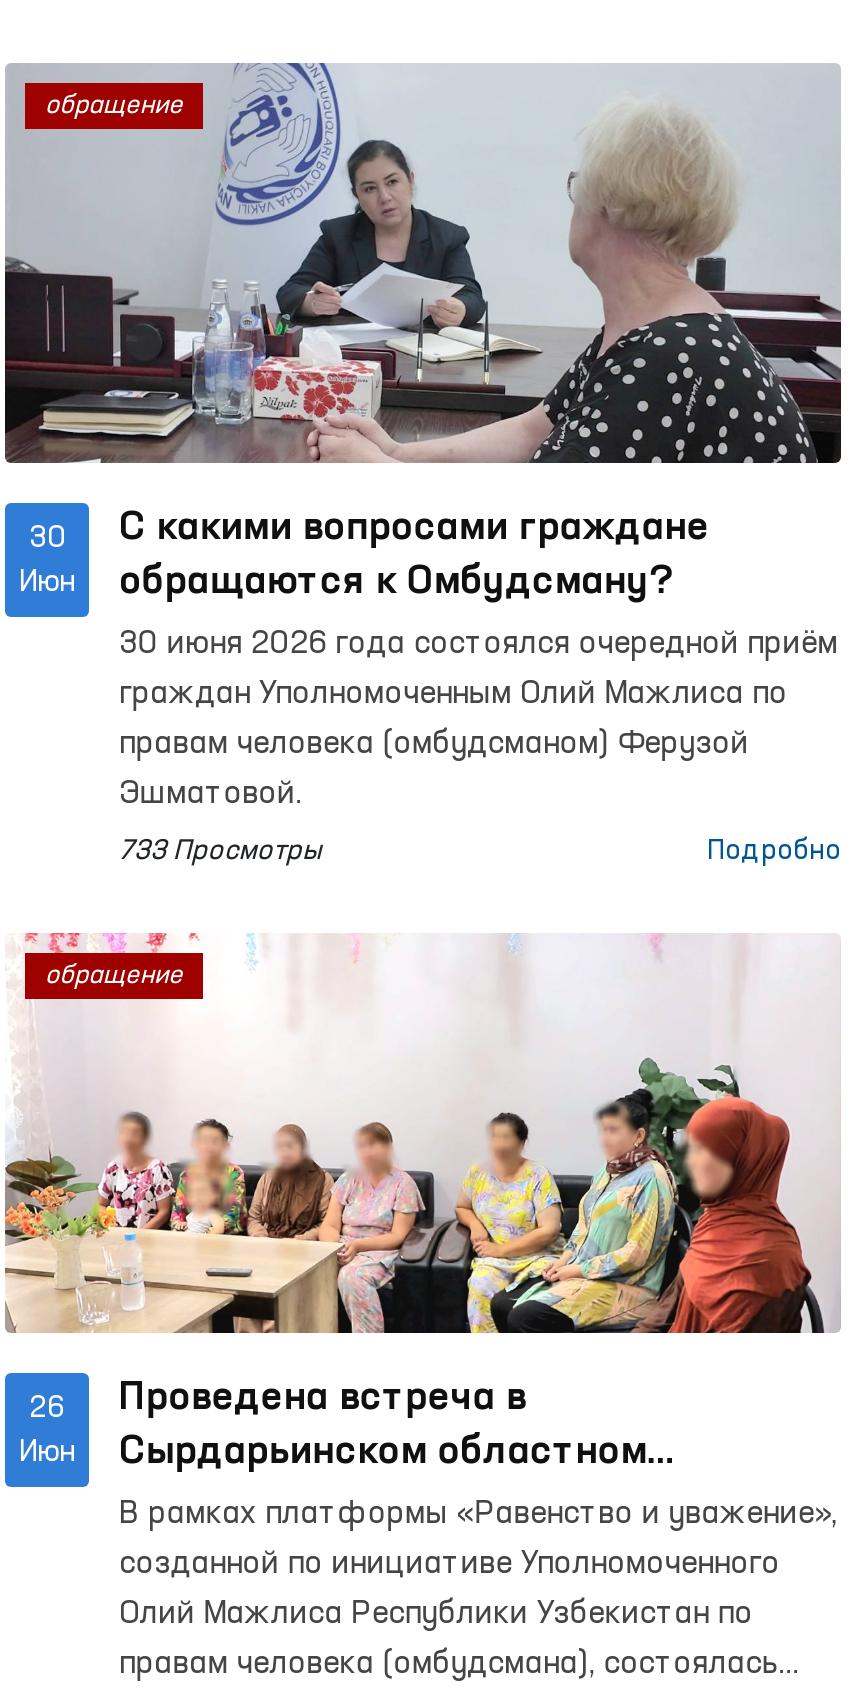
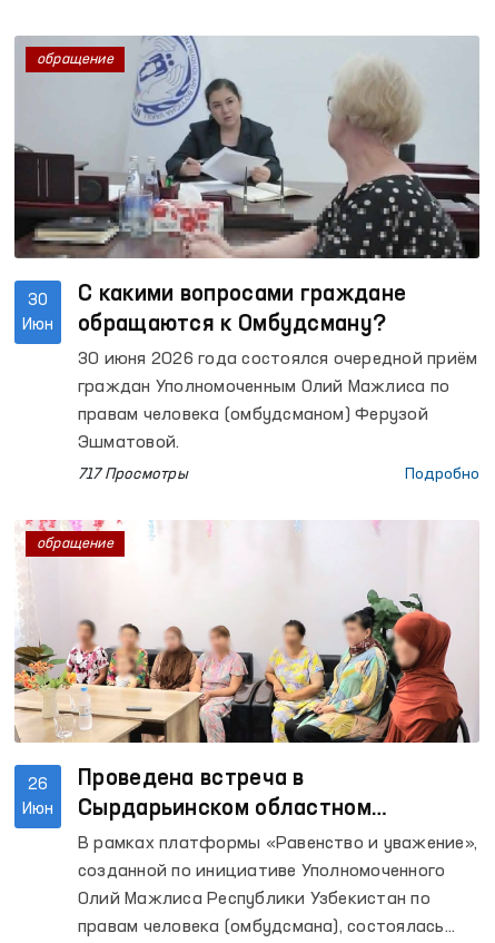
[119,837,322,865] 733 Просмотры -> [78,466,188,482] 717 Просмотры

